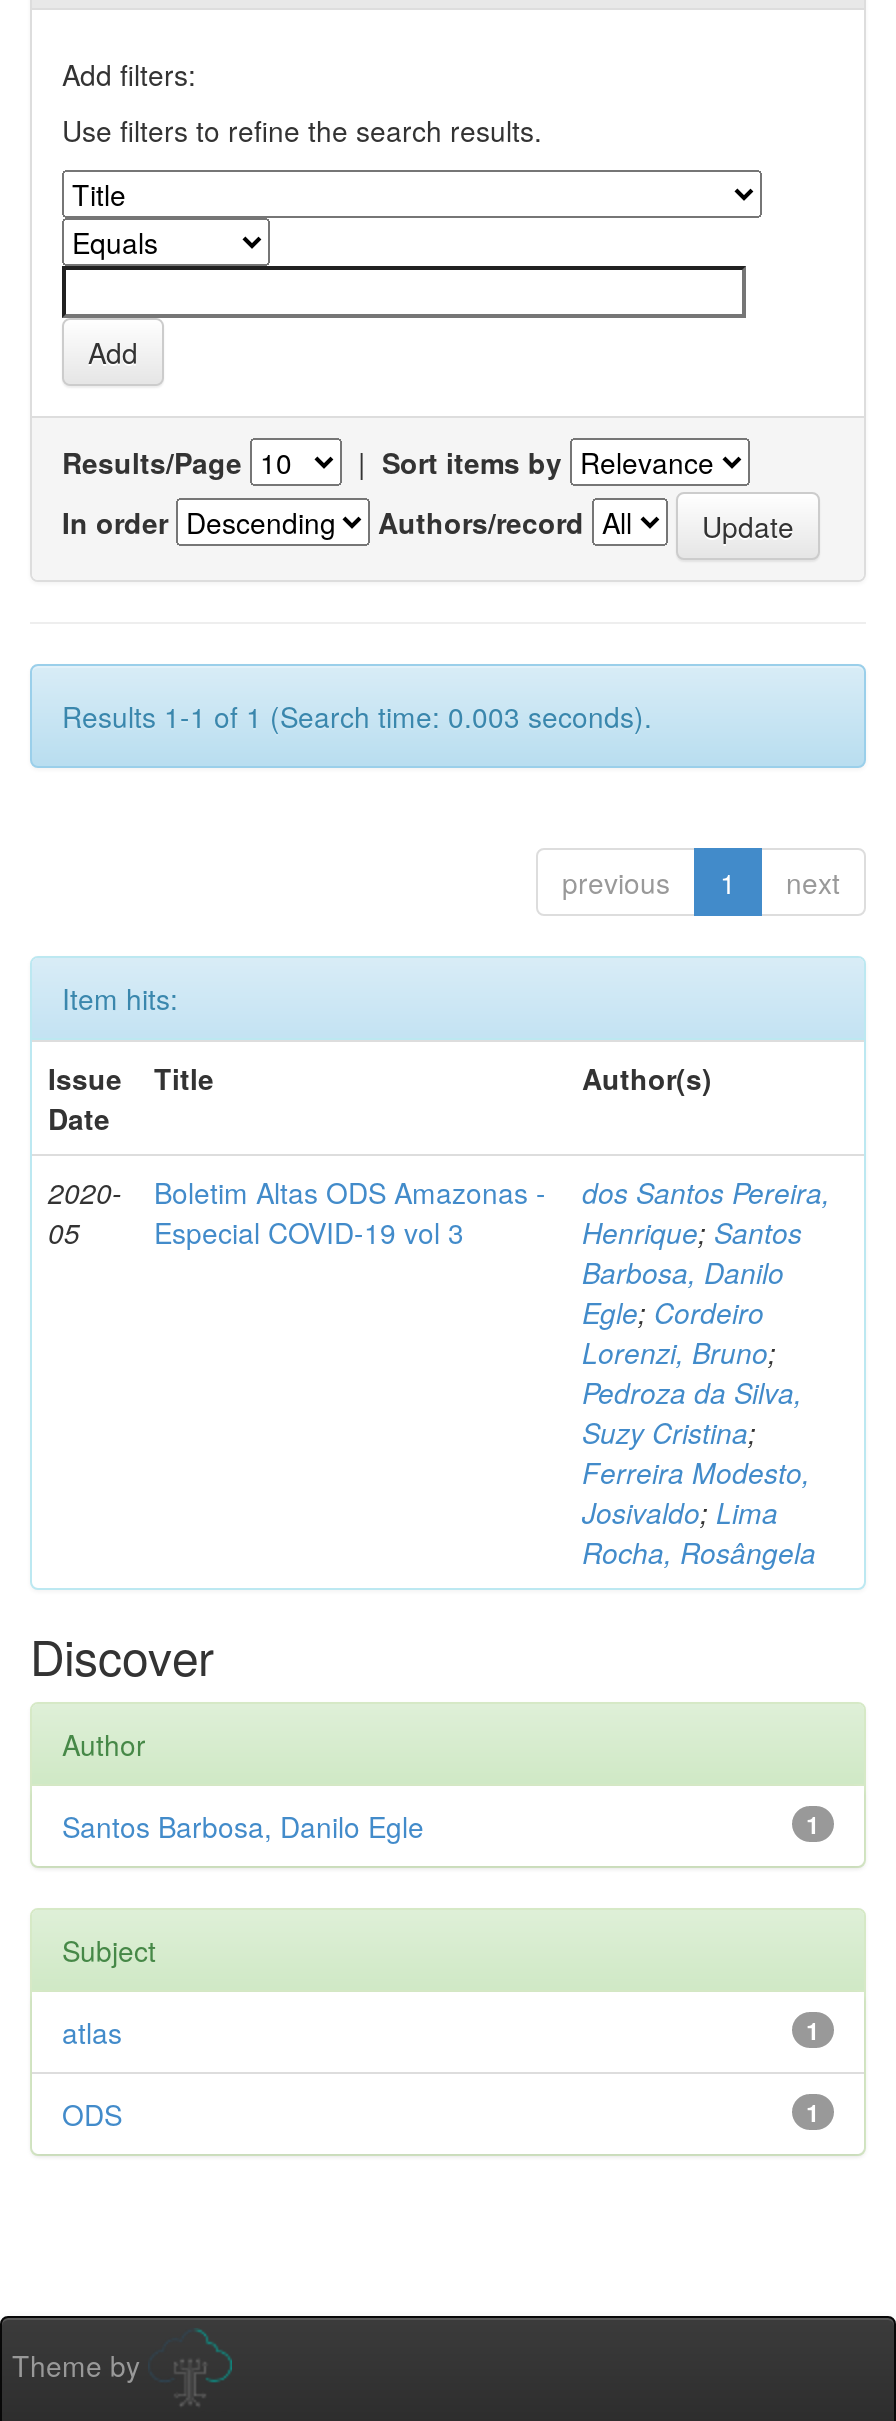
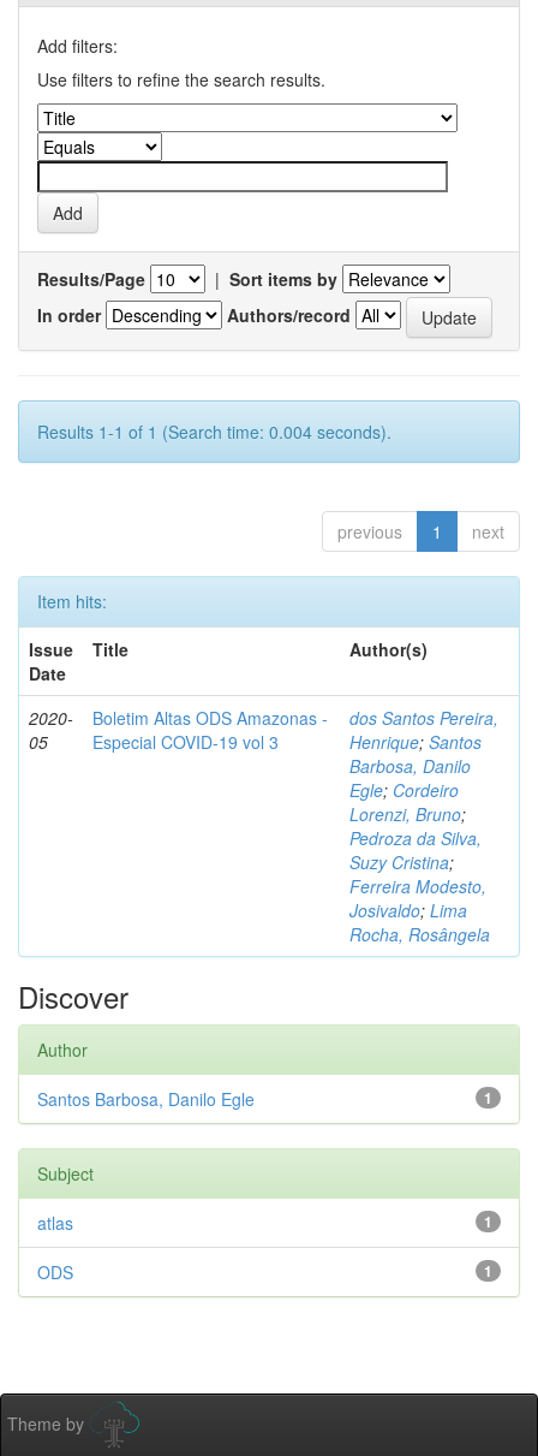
[62,696,652,736] Results 1-1 of 1 (Search time: 0.003 seconds). -> [37,420,391,444] Results 1-1 of 1 (Search time: 0.004 seconds).

